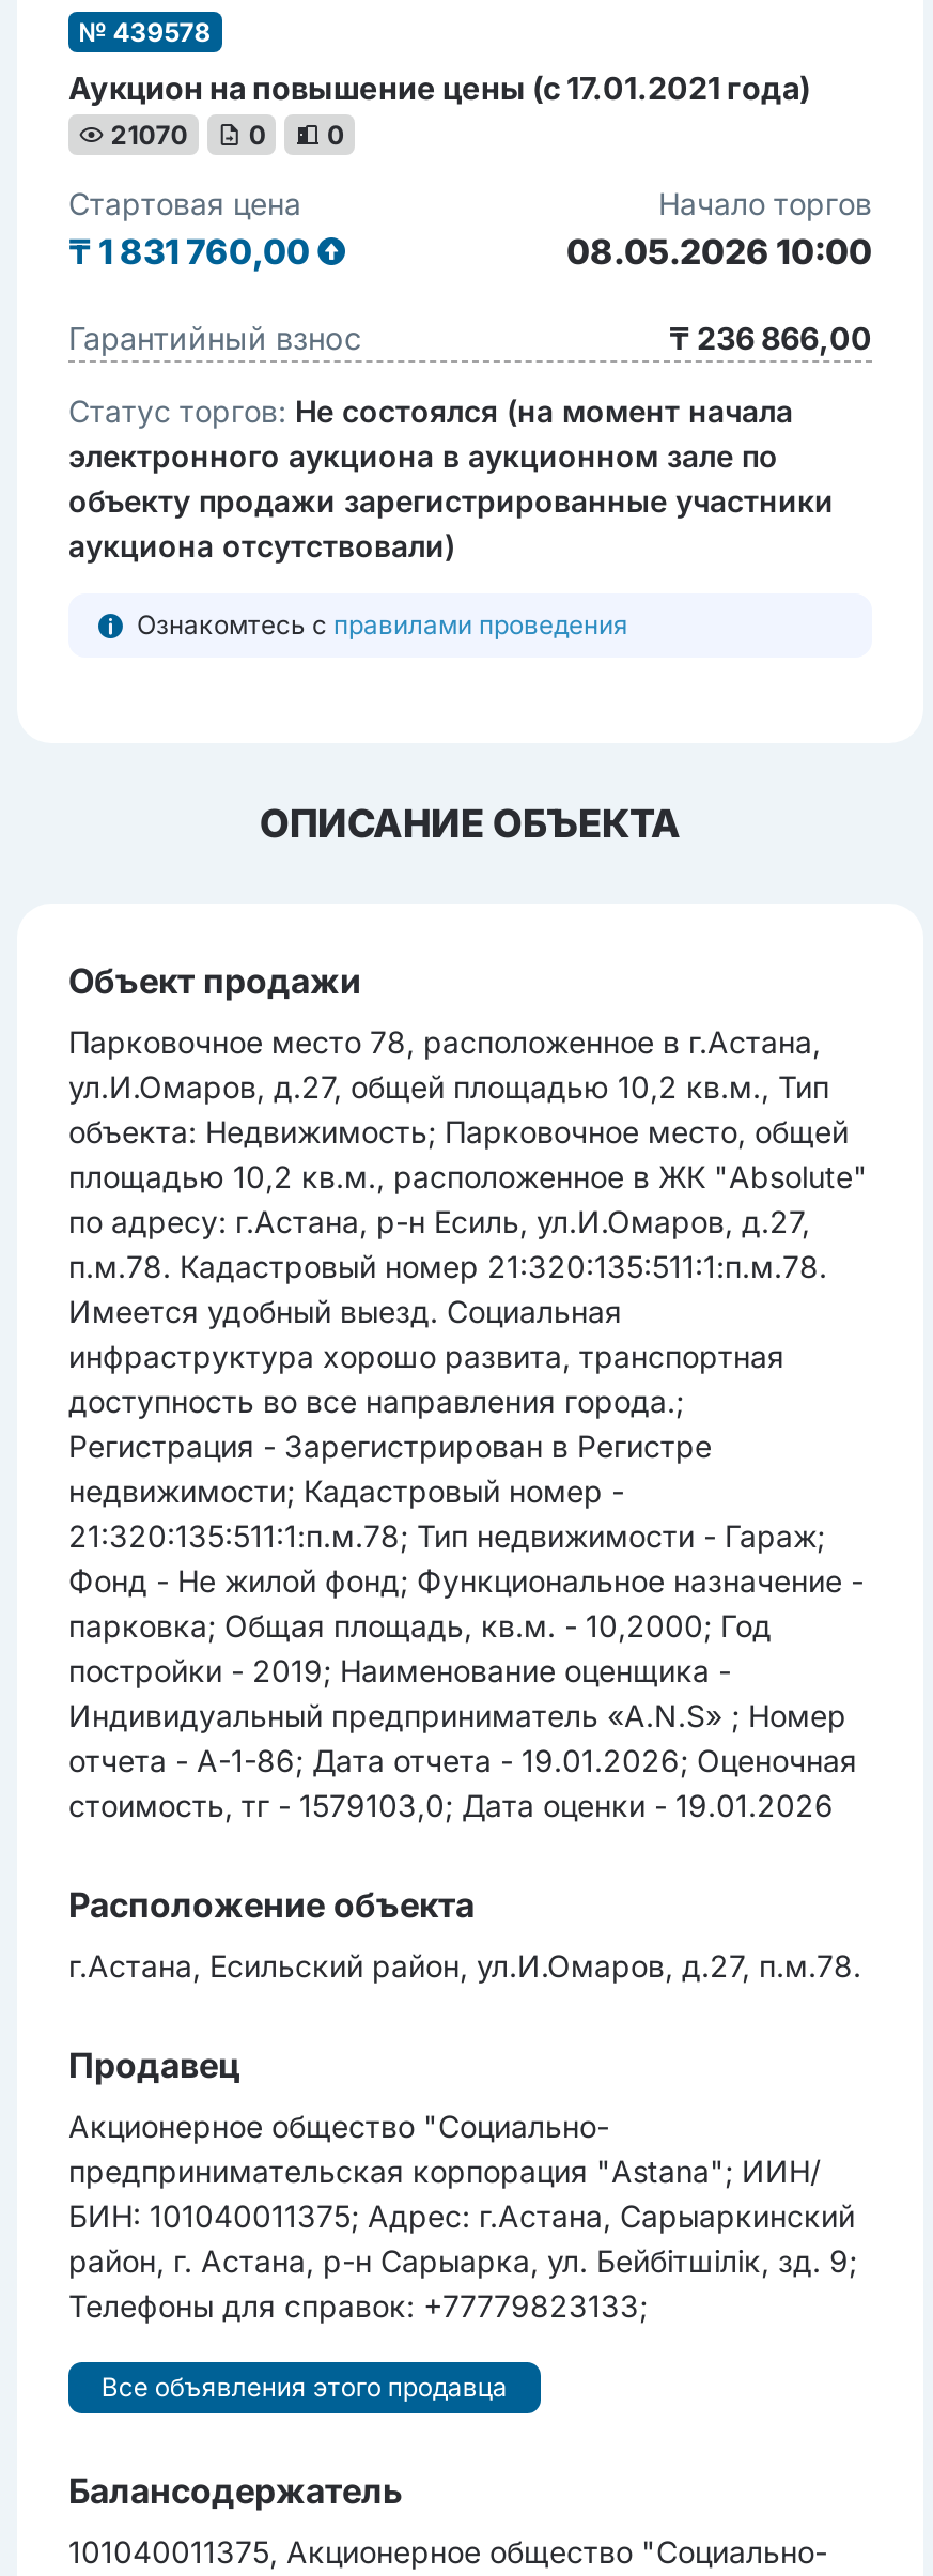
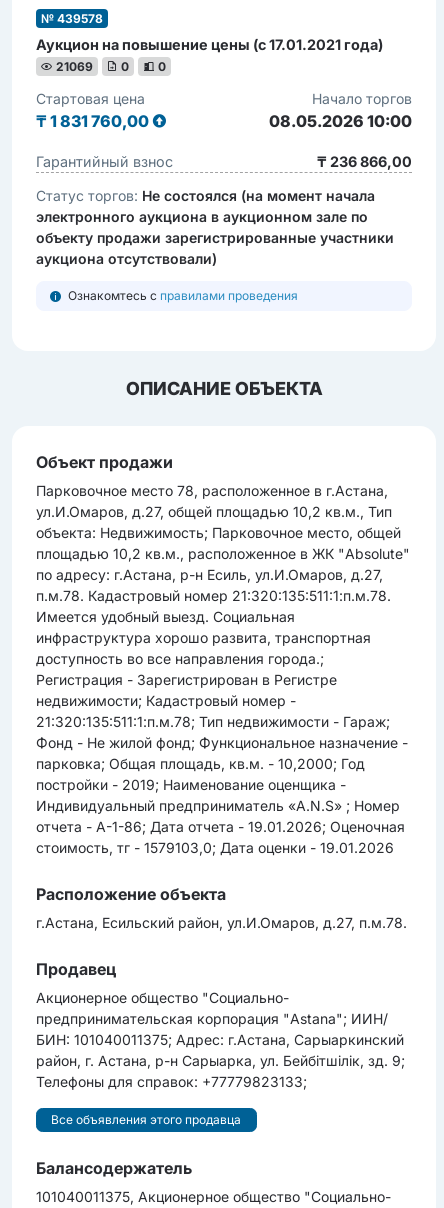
[104,119,188,151] 21070 -> [53,59,93,74] 21069

